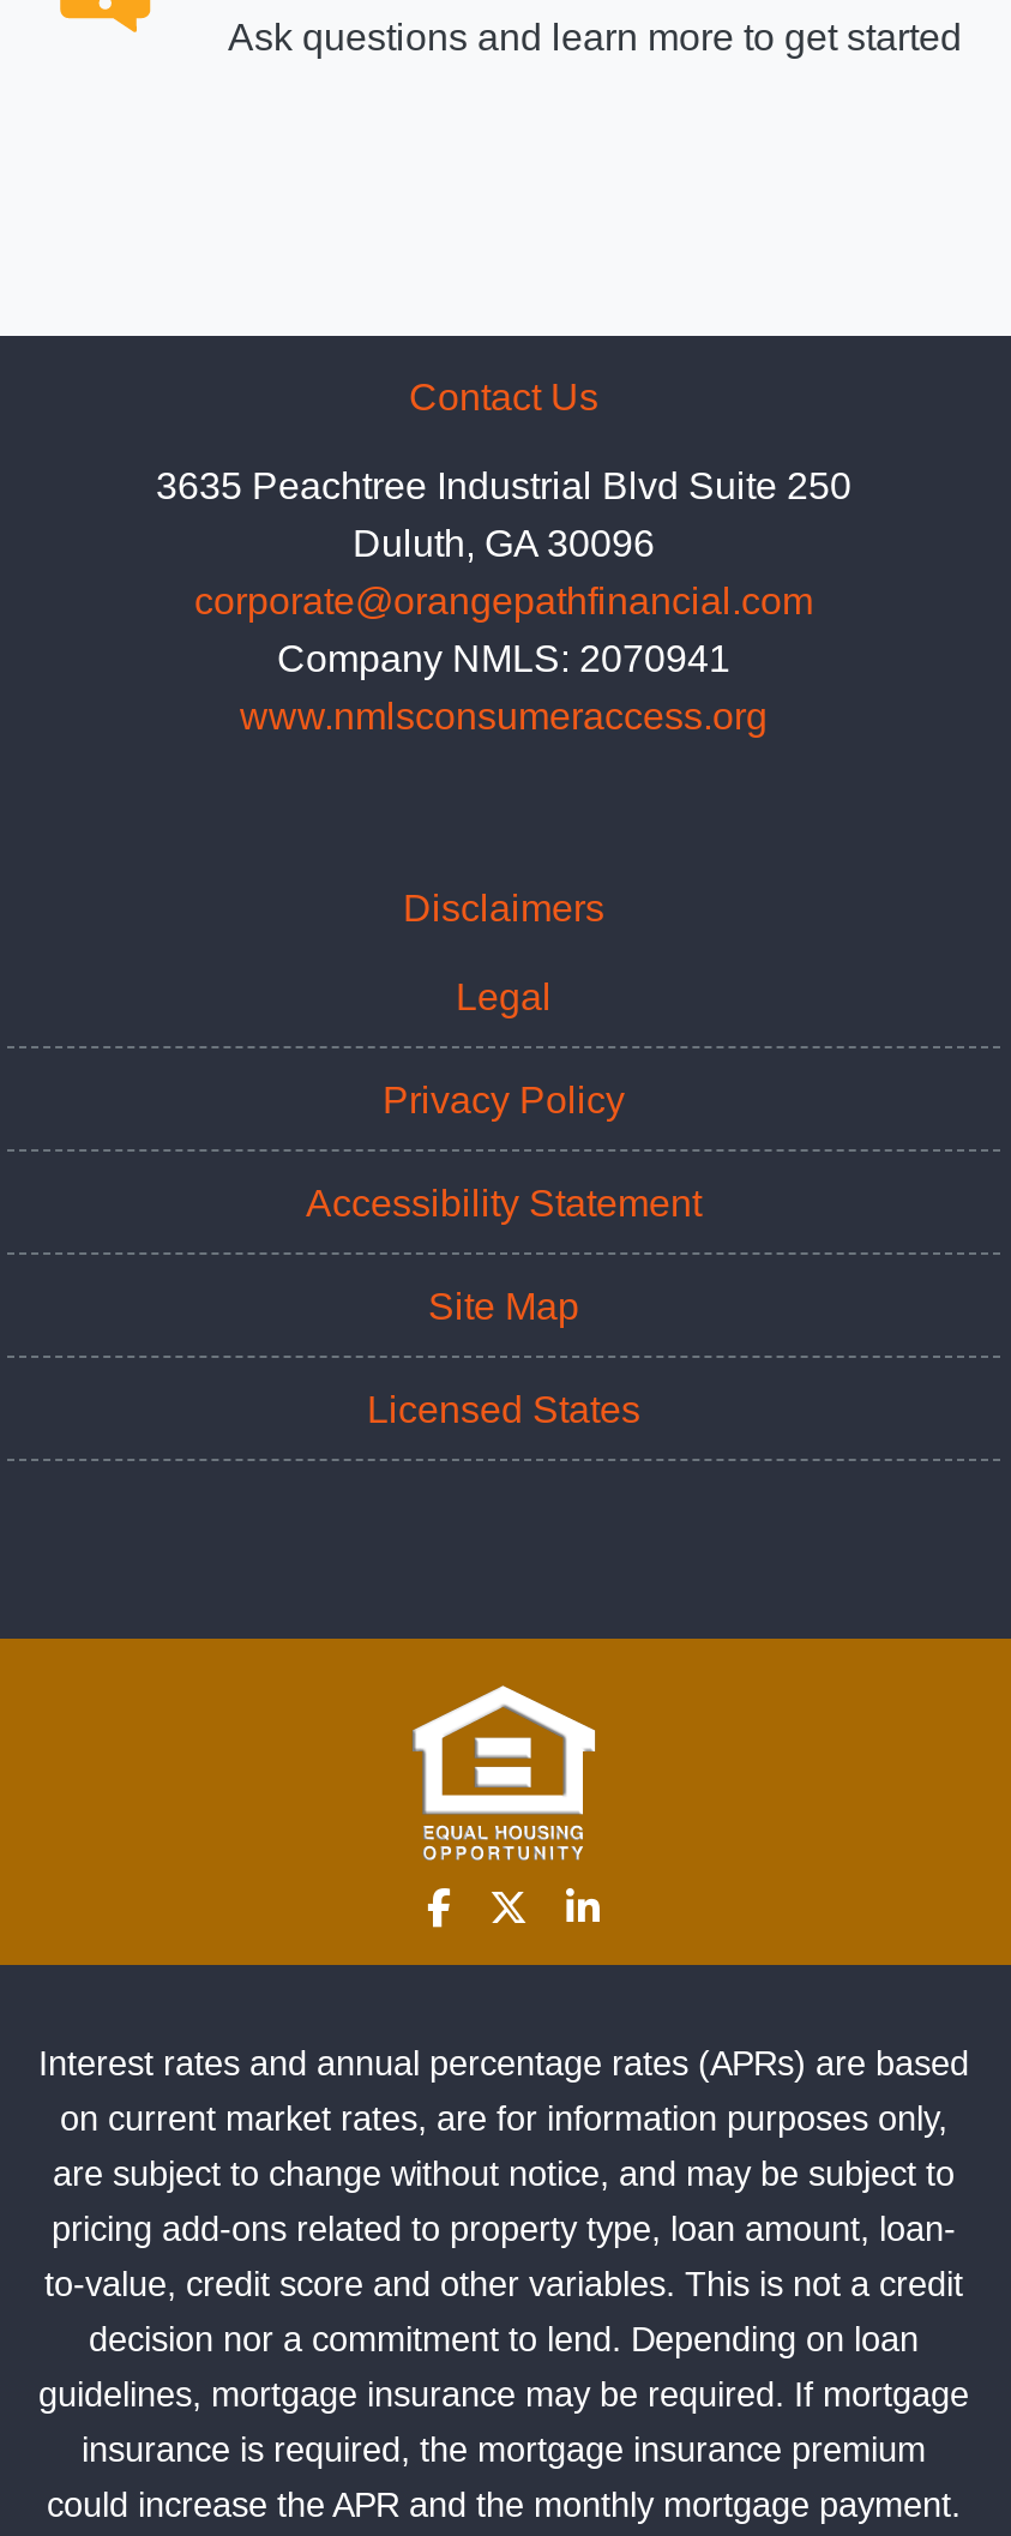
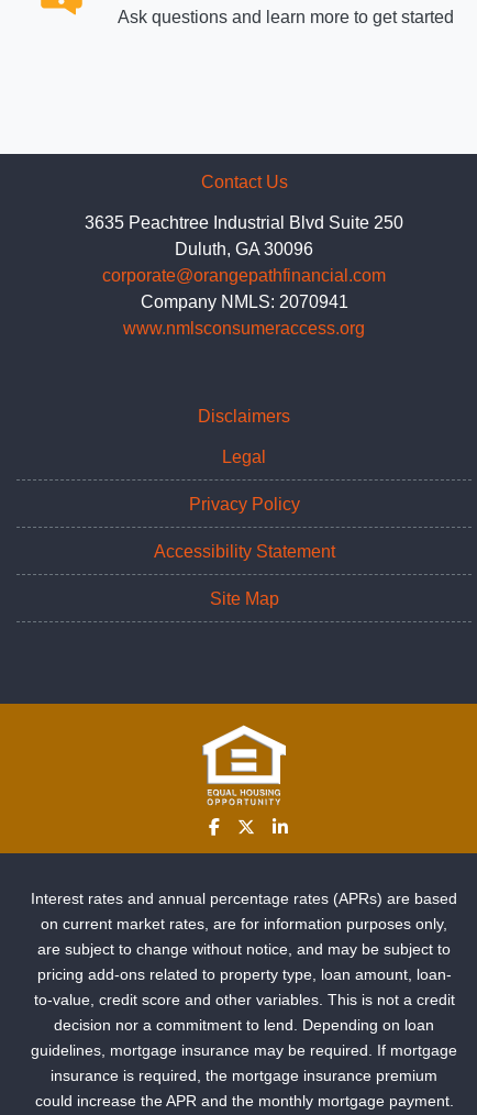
[367,1389,640,1430] Licensed States -> none

